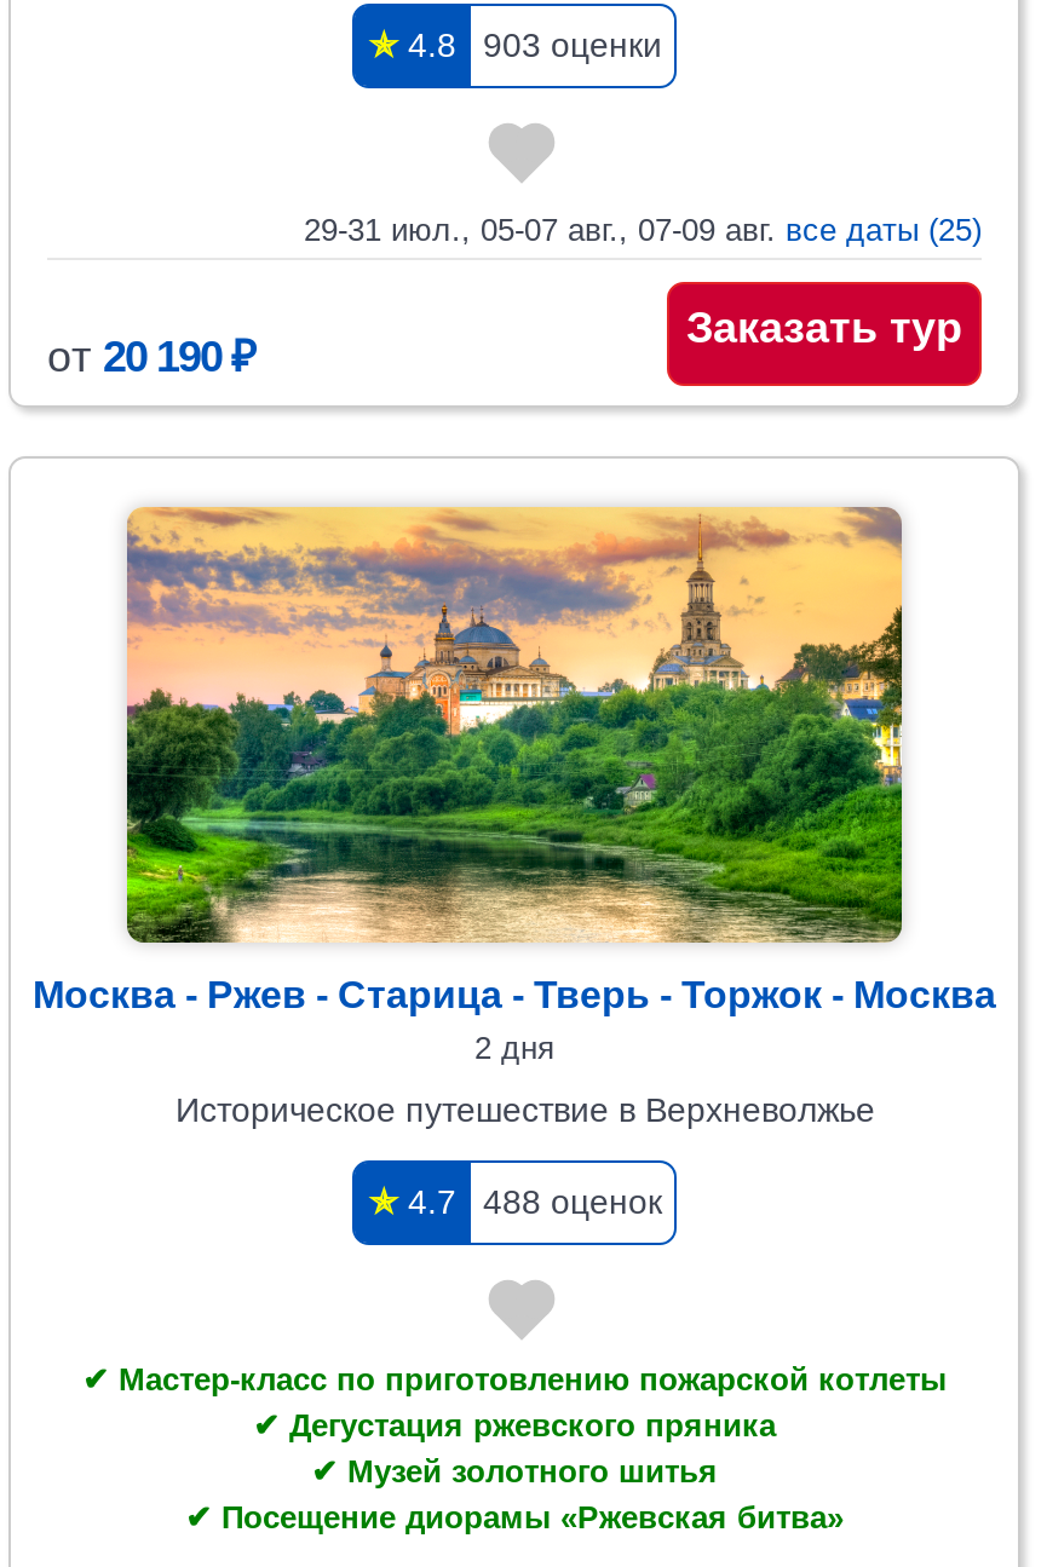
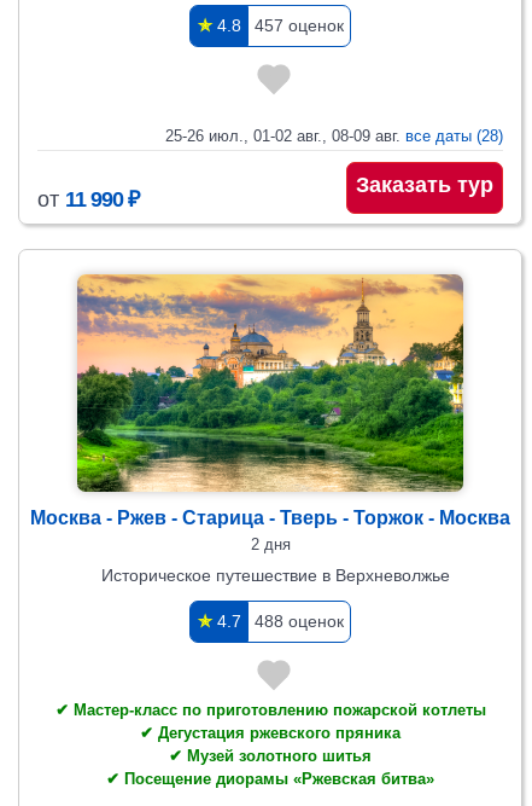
[483,26,662,64] 903 оценки -> [255,16,344,35] 457 оценок
[304,212,982,248] 29-31 июл., 05-07 авг., 07-09 авг. все даты (25) -> [165,127,503,145] 25-26 июл., 01-02 авг., 08-09 авг. все даты (28)
[47,333,253,381] от 20 190 ₽ -> [37,187,139,212] от 11 990 ₽

